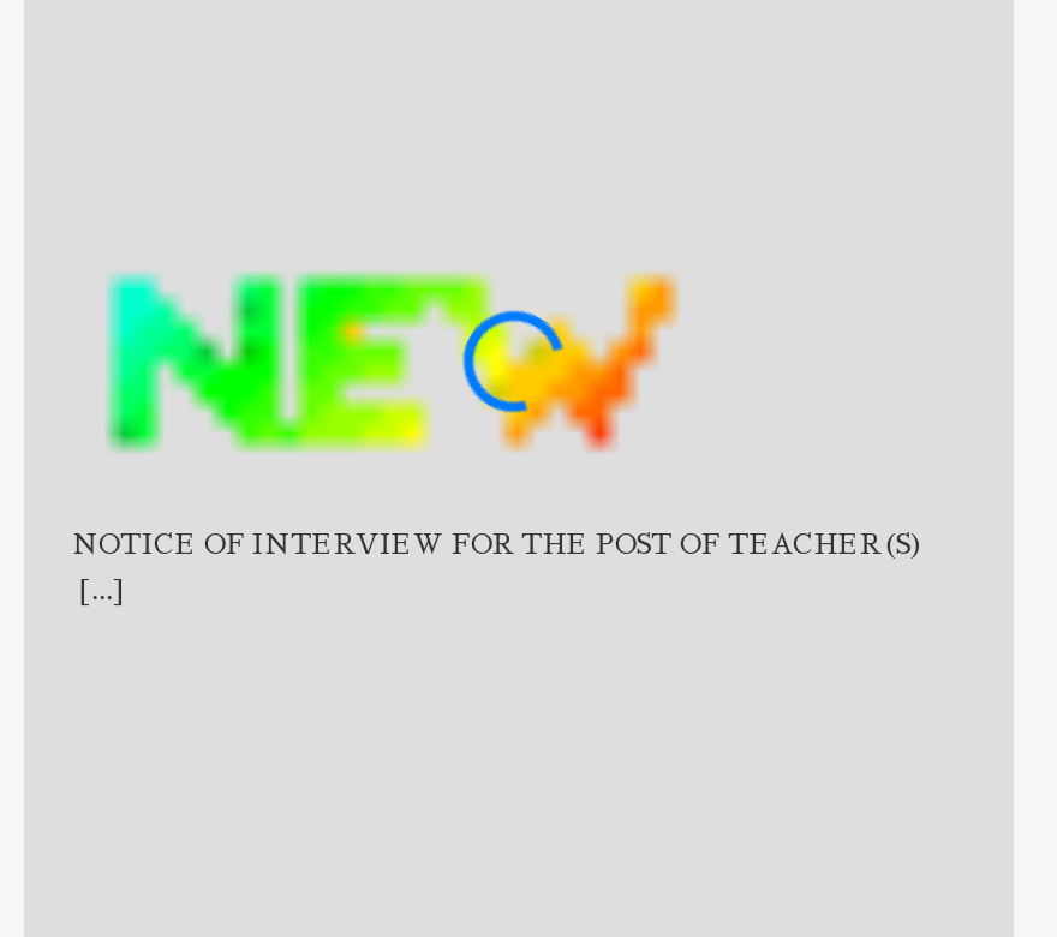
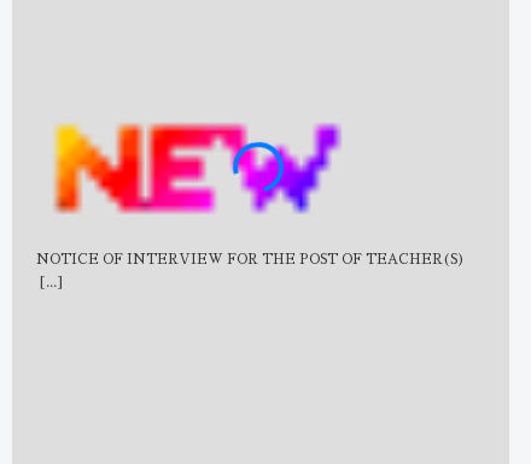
[106,273,680,453] [image] -> [53,123,342,213] [image]

